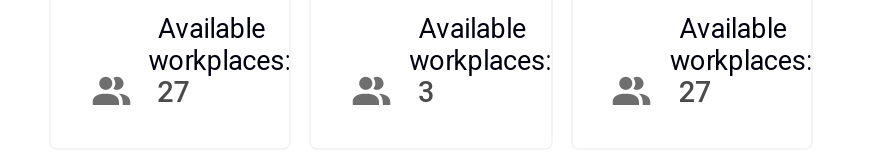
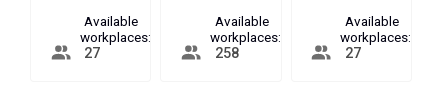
[418,75,434,109] 3 -> [215,45,239,62] 258

